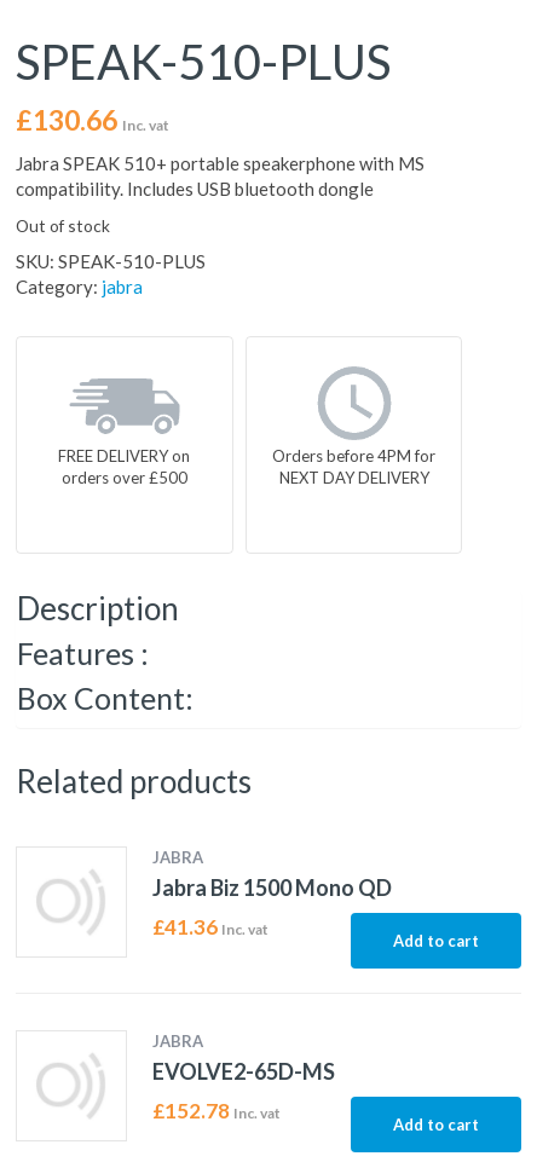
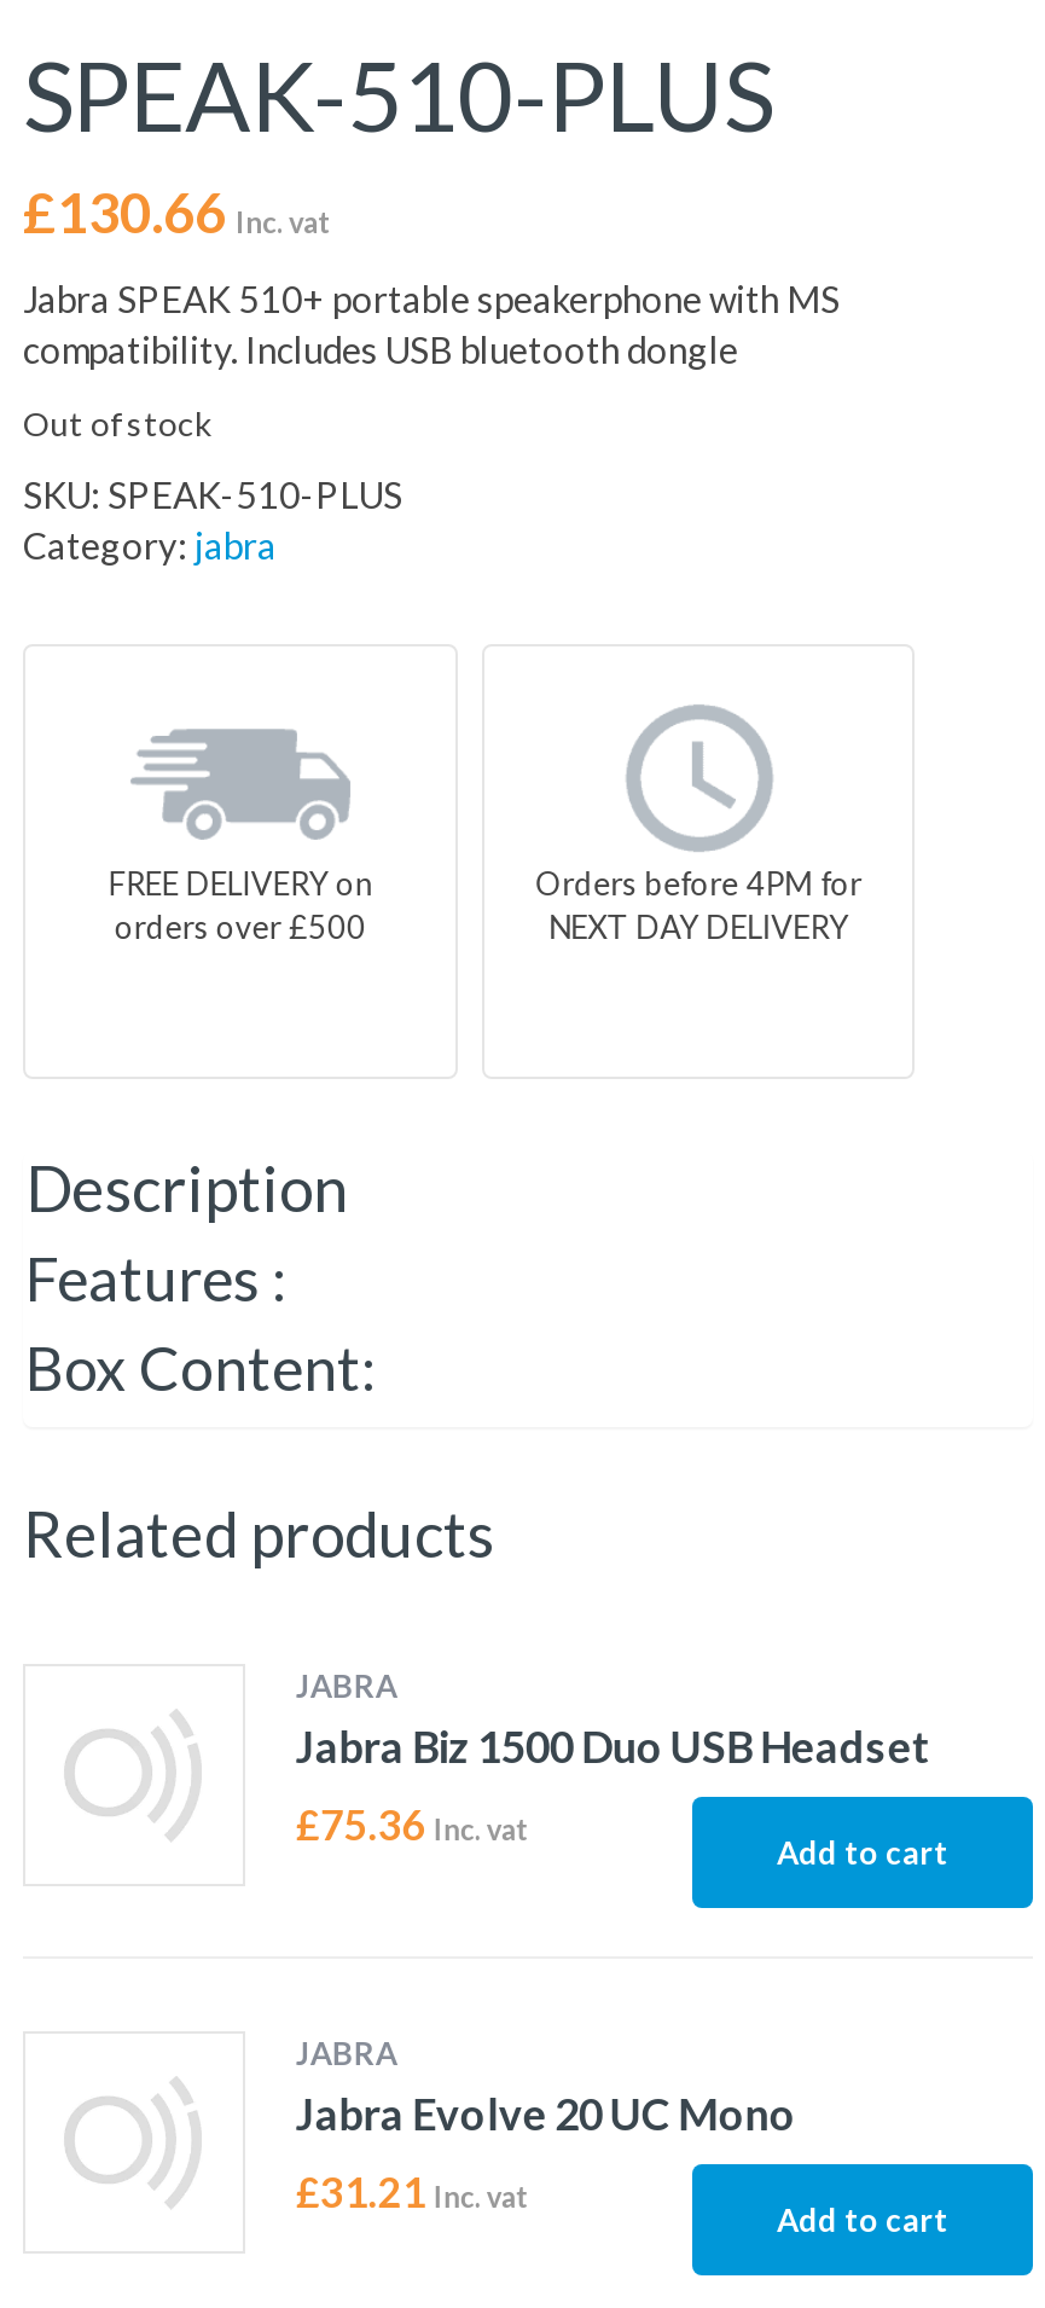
[152,874,392,901] Jabra Biz 1500 Mono QD -> [295,1720,931,1773] Jabra Biz 1500 Duo USB Headset
[152,914,268,940] £41.36 Inc. vat -> [295,1800,527,1850] £75.36 Inc. vat
[152,1058,335,1085] EVOLVE2-65D-MS -> [295,2087,796,2140] Jabra Evolve 20 UC Mono
[152,1098,280,1123] £152.78 Inc. vat -> [295,2167,527,2218] £31.21 Inc. vat

